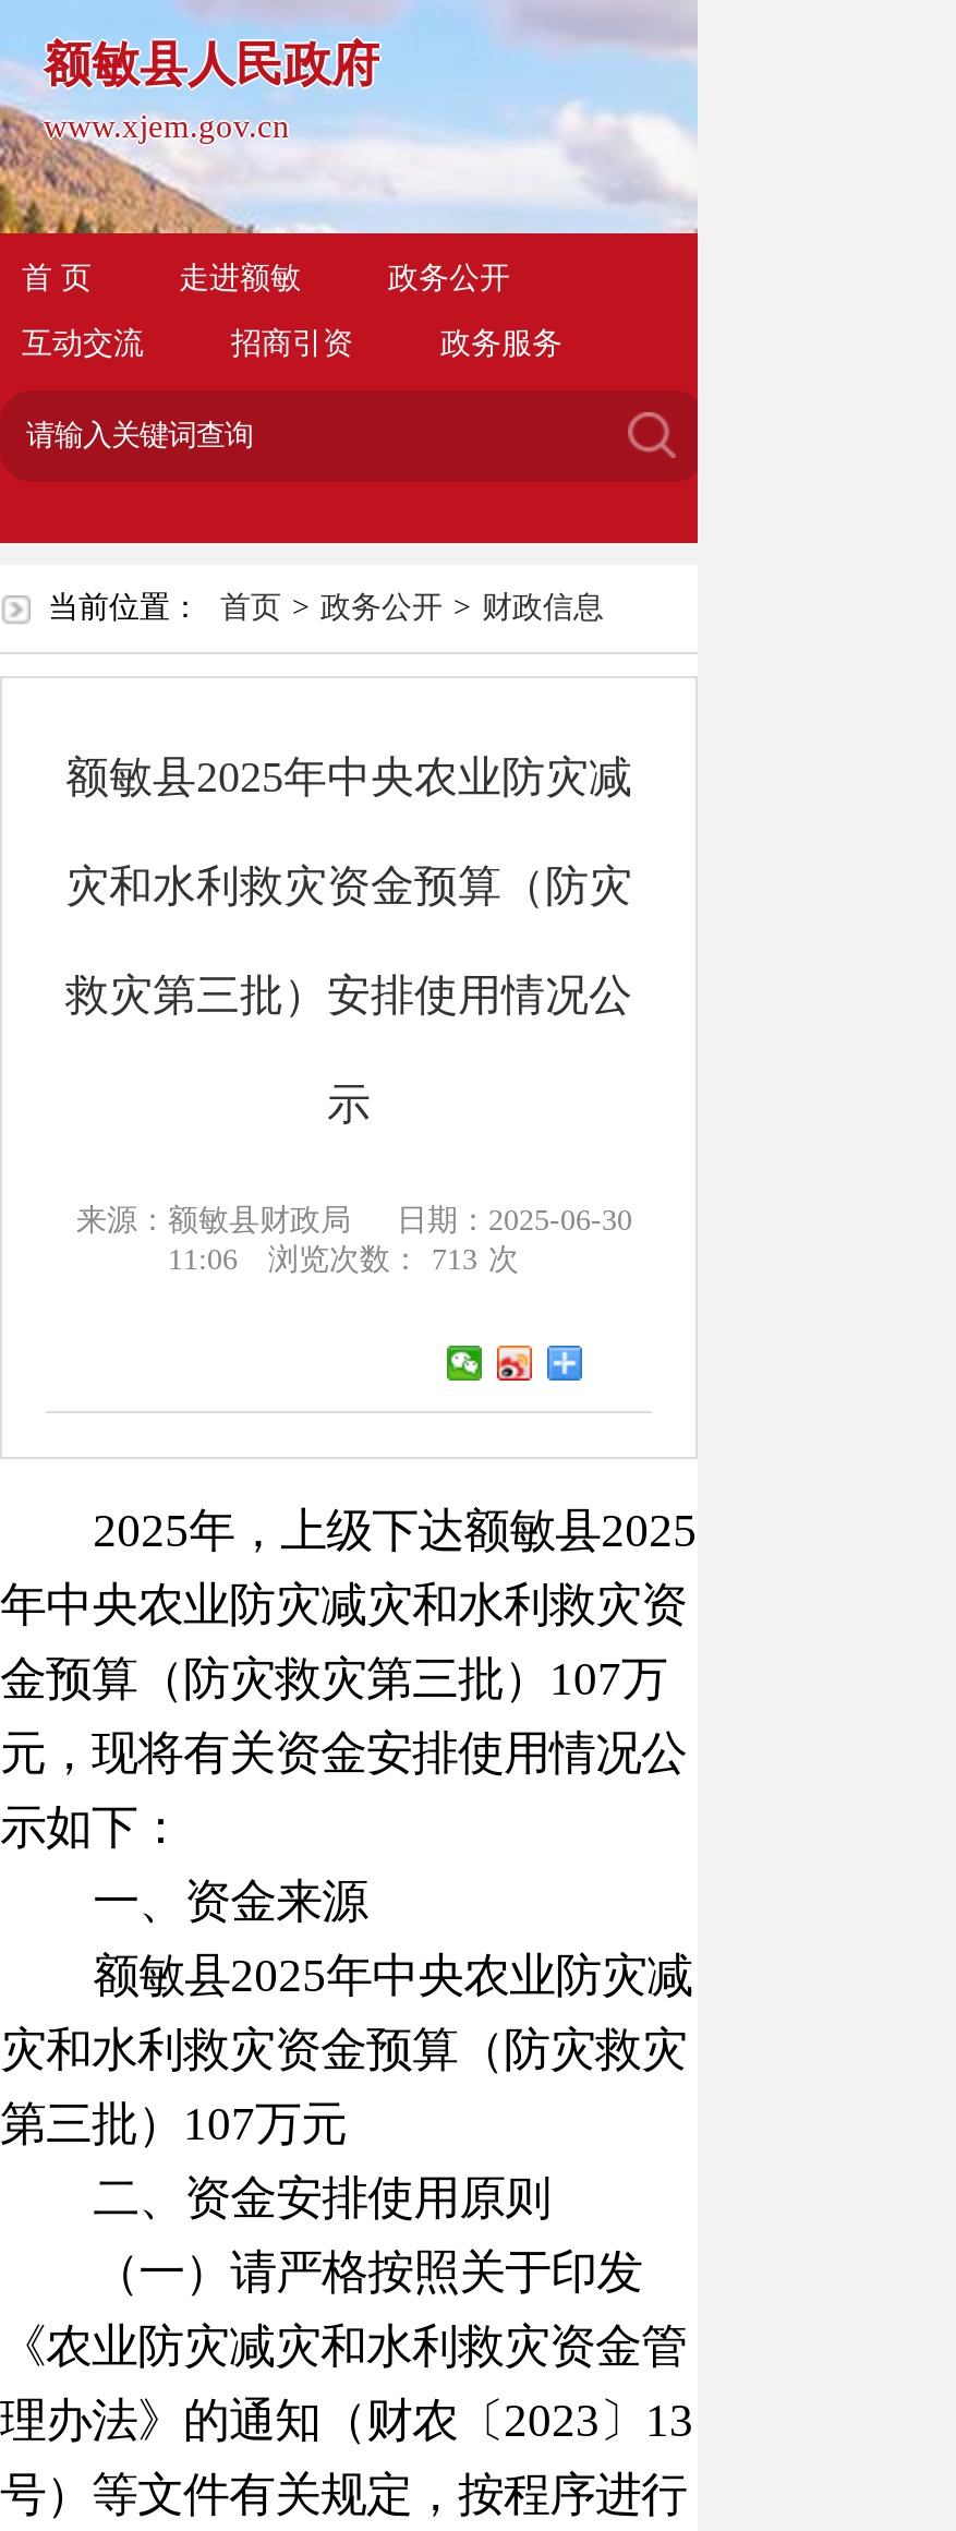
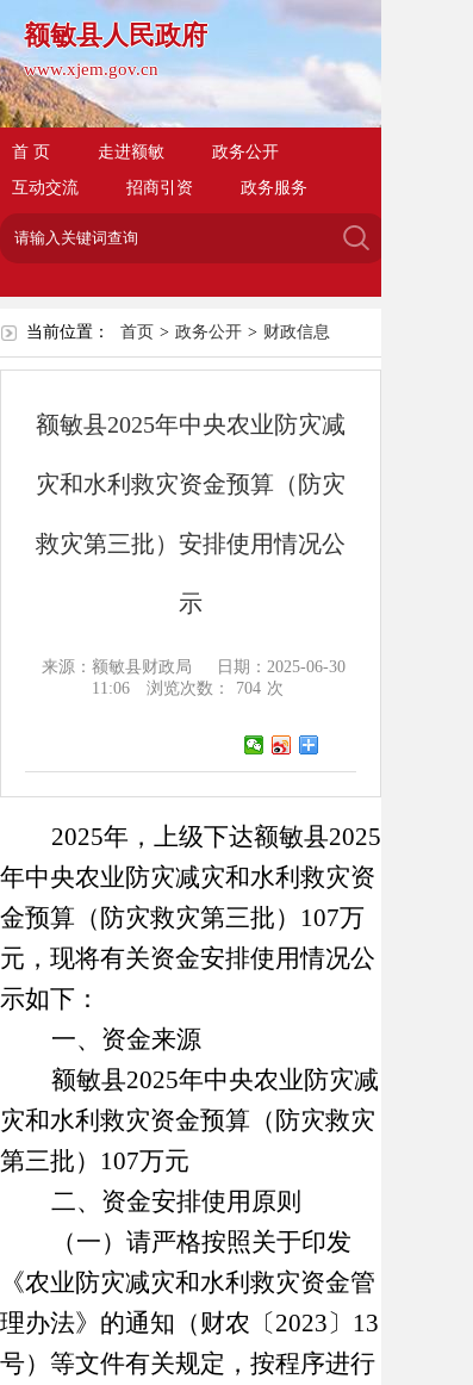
[168,1243,519,1276] 11:06 浏览次数： 713 次 -> [92,679,284,697] 11:06 浏览次数： 704 次

